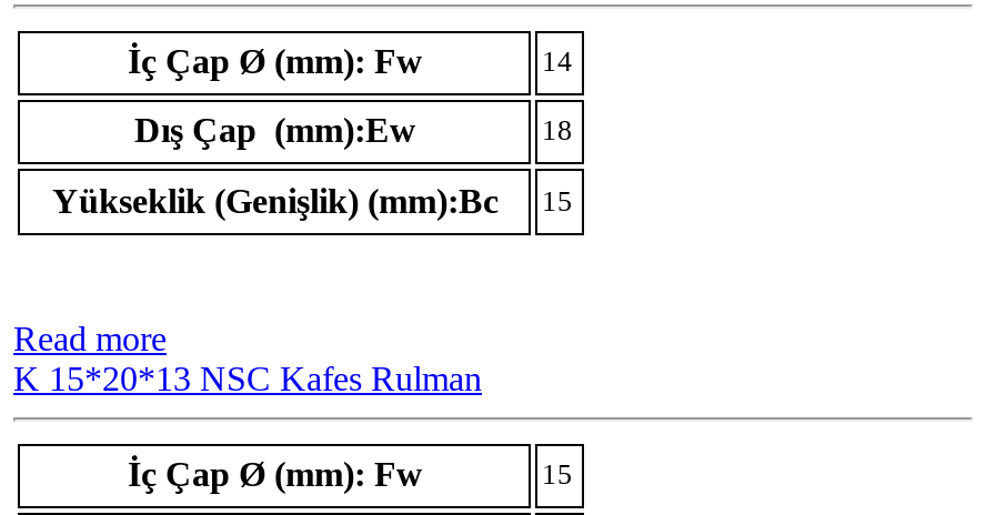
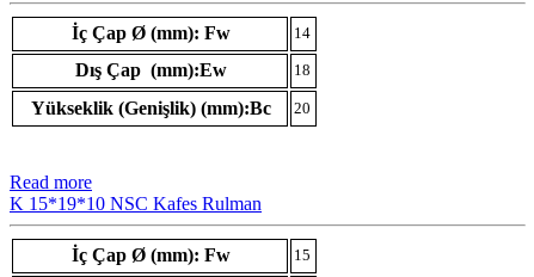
[52,182,573,220] Yükseklik (Genişlik) (mm):Bc 15 -> [30,98,311,118] Yükseklik (Genişlik) (mm):Bc 20
[13,360,482,397] K 15*20*13 NSC Kafes Rulman -> [10,193,262,214] K 15*19*10 NSC Kafes Rulman

